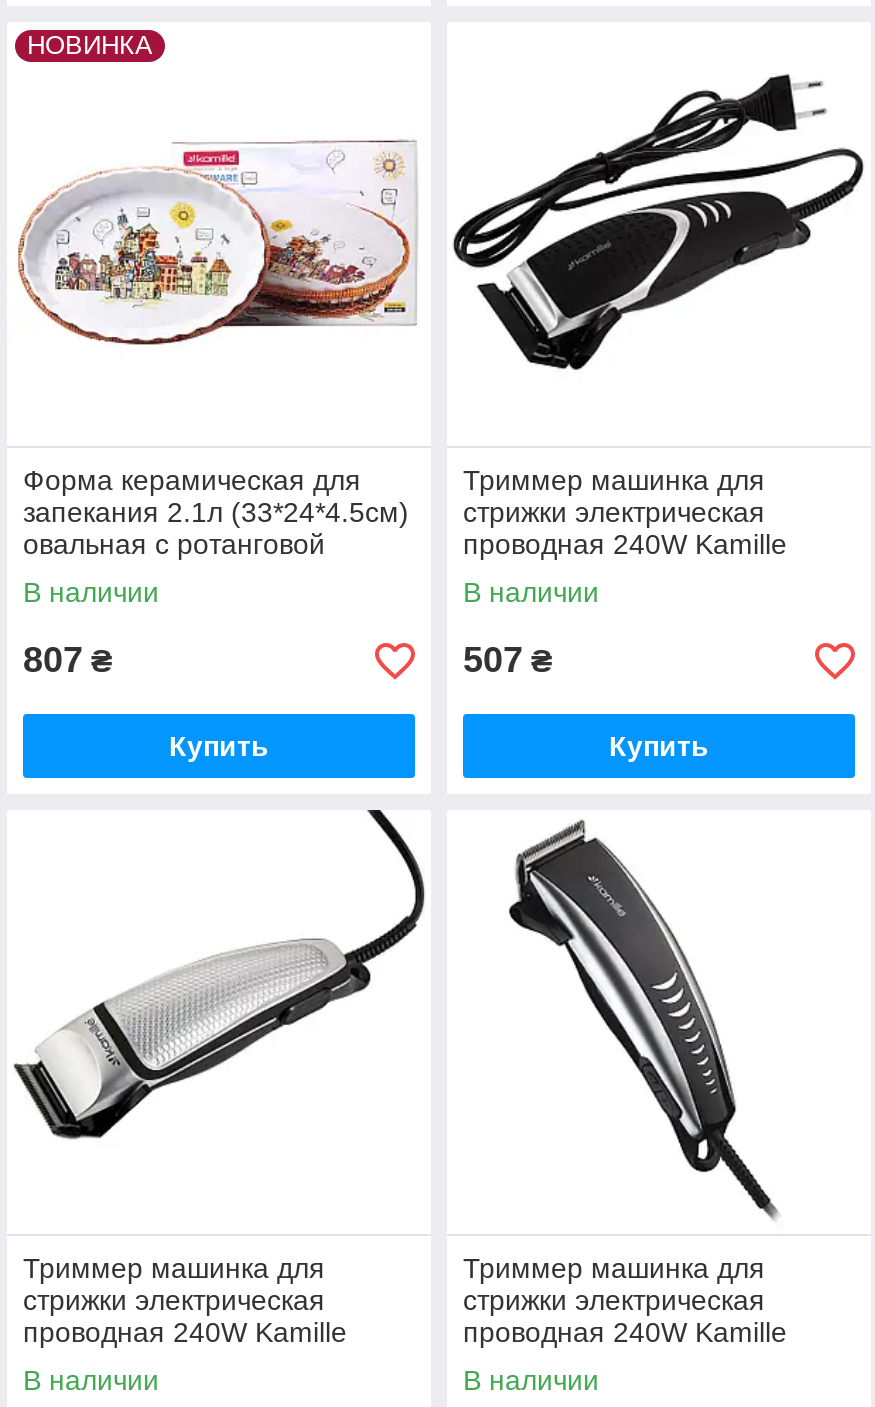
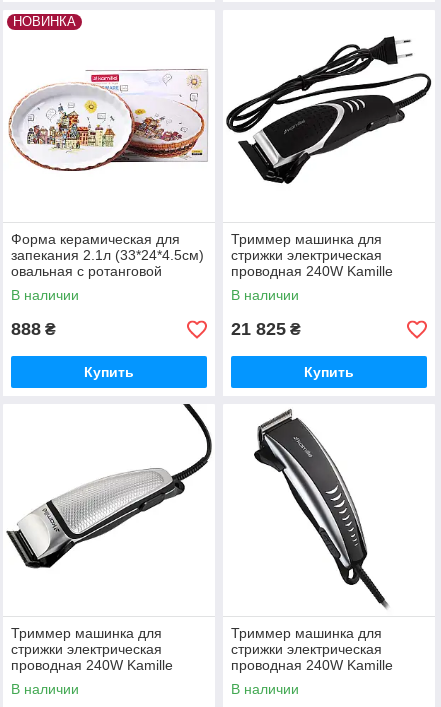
[23,640,113,680] 807 ₴ -> [11,319,56,339] 888 ₴
[463,640,553,680] 507 ₴ -> [231,319,301,339] 21 825 ₴

